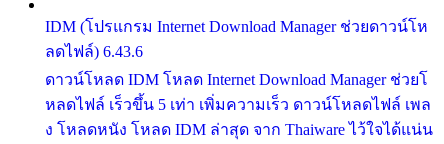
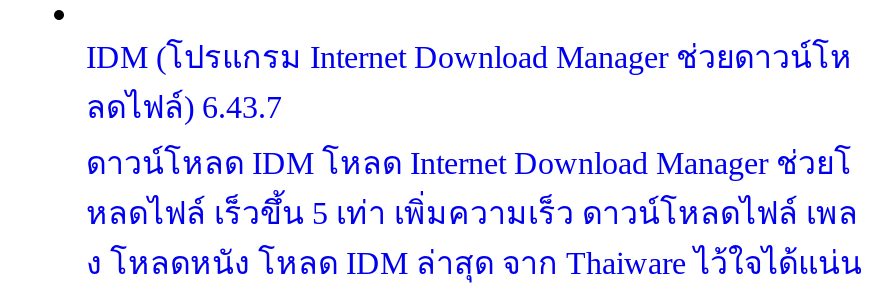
[45,43,143,60] ลดไฟล์) 6.43.6 -> [86,90,282,124] ลดไฟล์) 6.43.7

